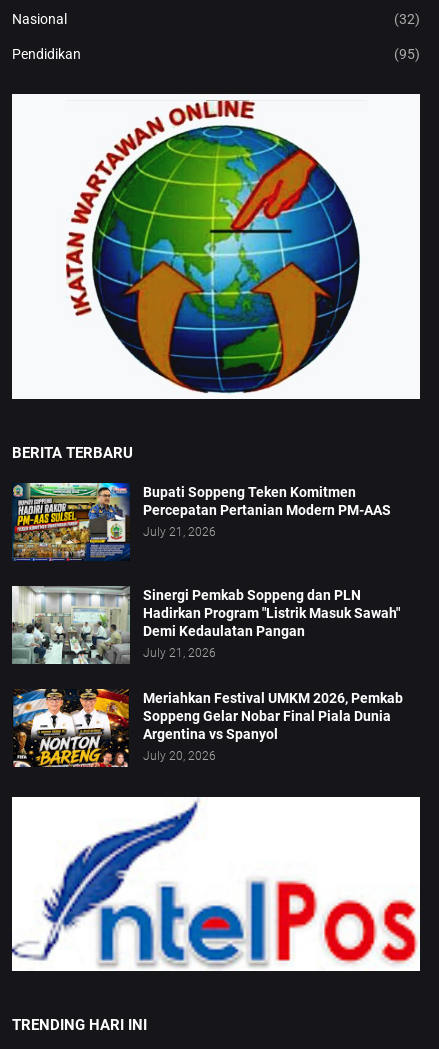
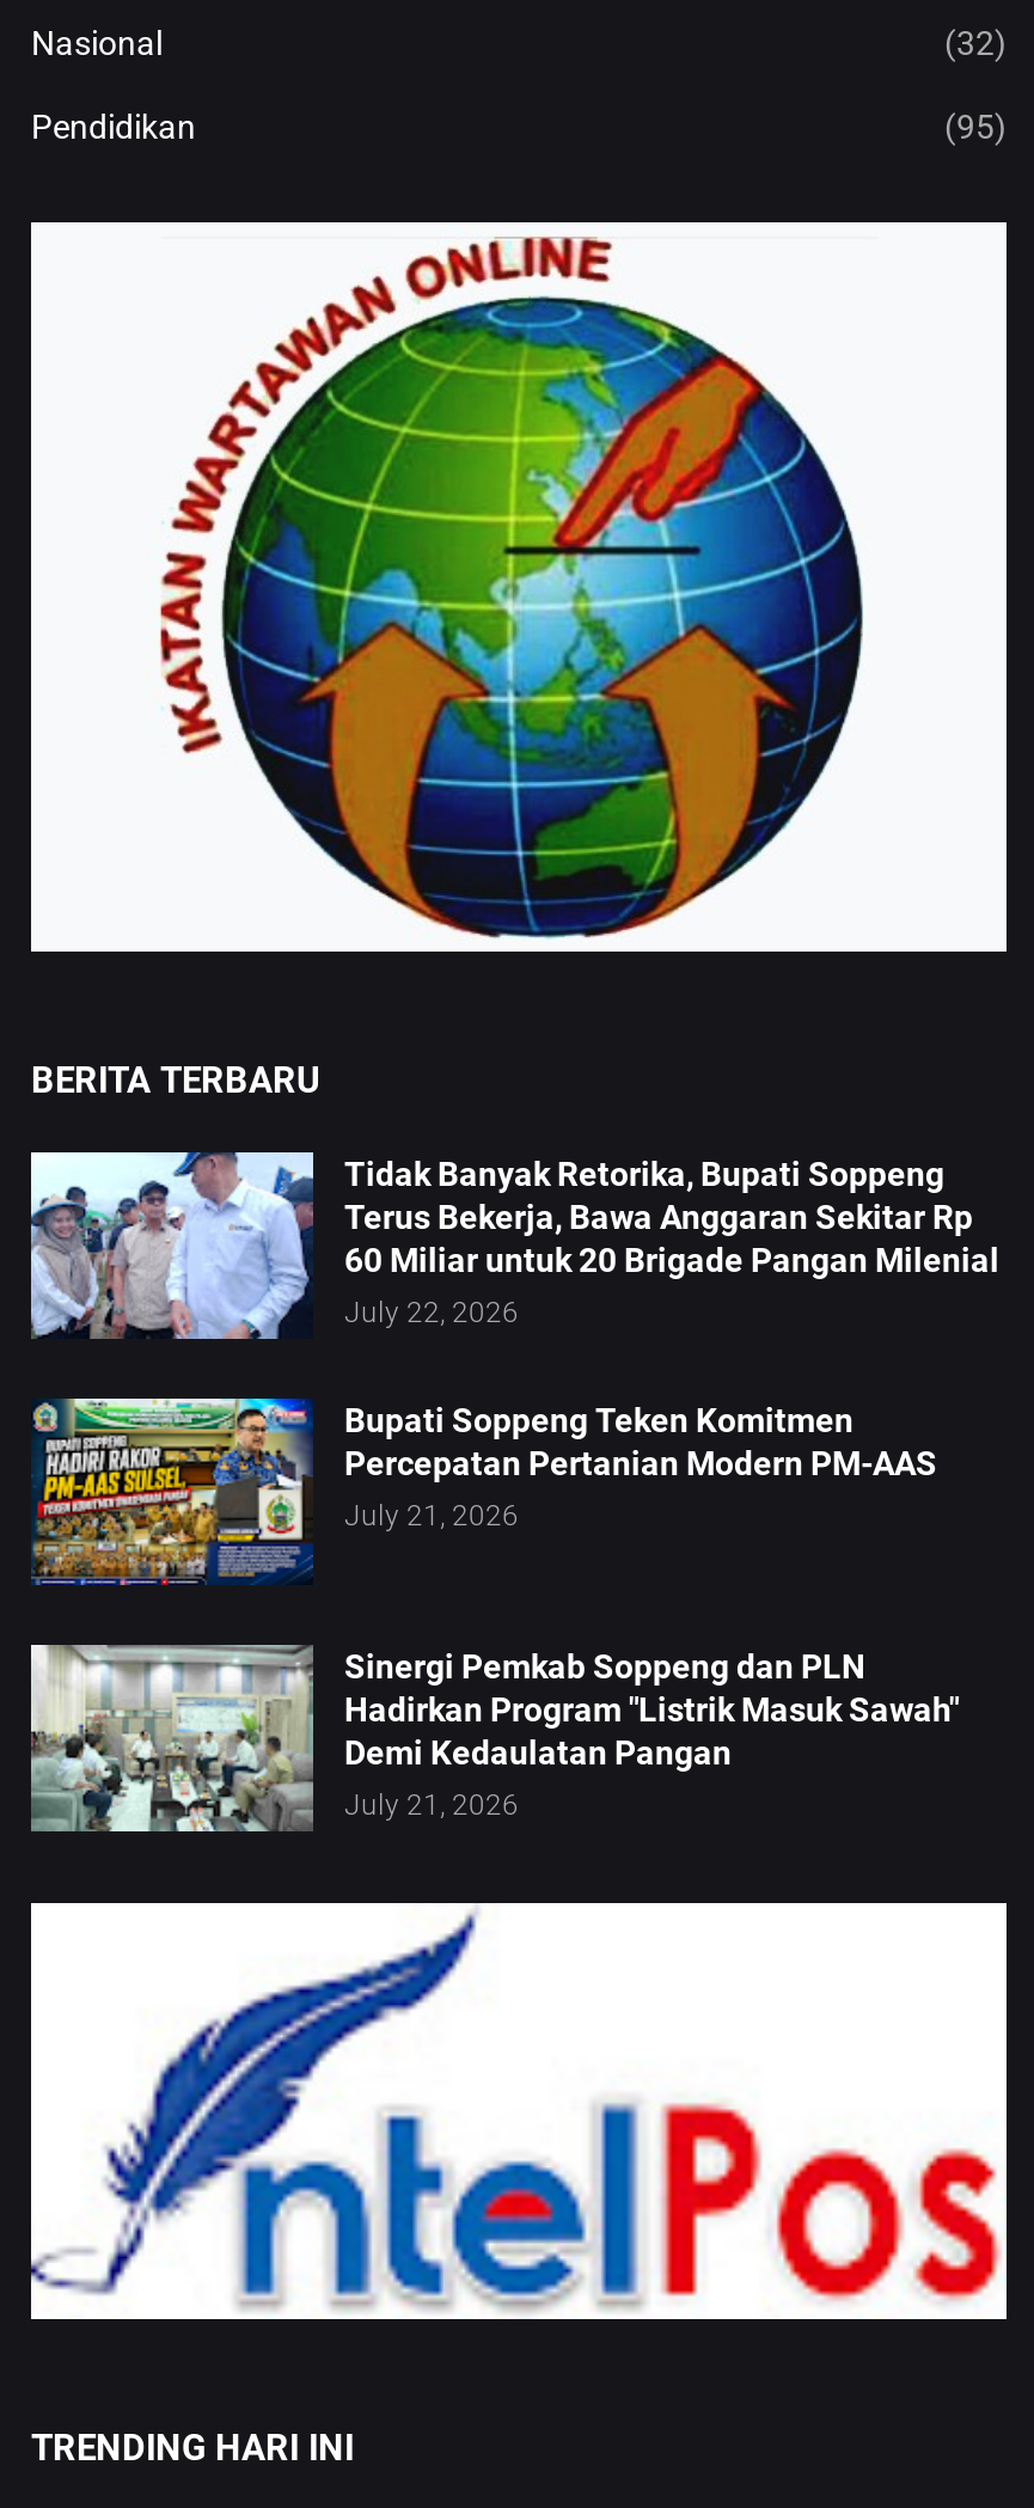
none -> [29,1150,999,1339] [image] | Tidak Banyak Retorika, Bupati Soppeng | Terus Bekerja, Bawa Anggaran Sekitar Rp | 60 Miliar untuk 20 Brigade Pangan Milenial | July 22, 2026
moved [11,481,400,660] -> [29,1394,959,1822]: [image] | Bupati Soppeng Teken Komitmen | Percepatan Pertanian Modern PM-AAS | July 21, 2026 | Sinergi Pemkab Soppeng dan PLN | Hadirkan Program "Listrik Masuk Sawah" | Demi Kedaulatan Pangan | July 21, 2026
[12,688,403,768] [image] | Meriahkan Festival UMKM 2026, Pemkab | Soppeng Gelar Nobar Final Piala Dunia | Argentina vs Spanyol | July 20, 2026 -> none

